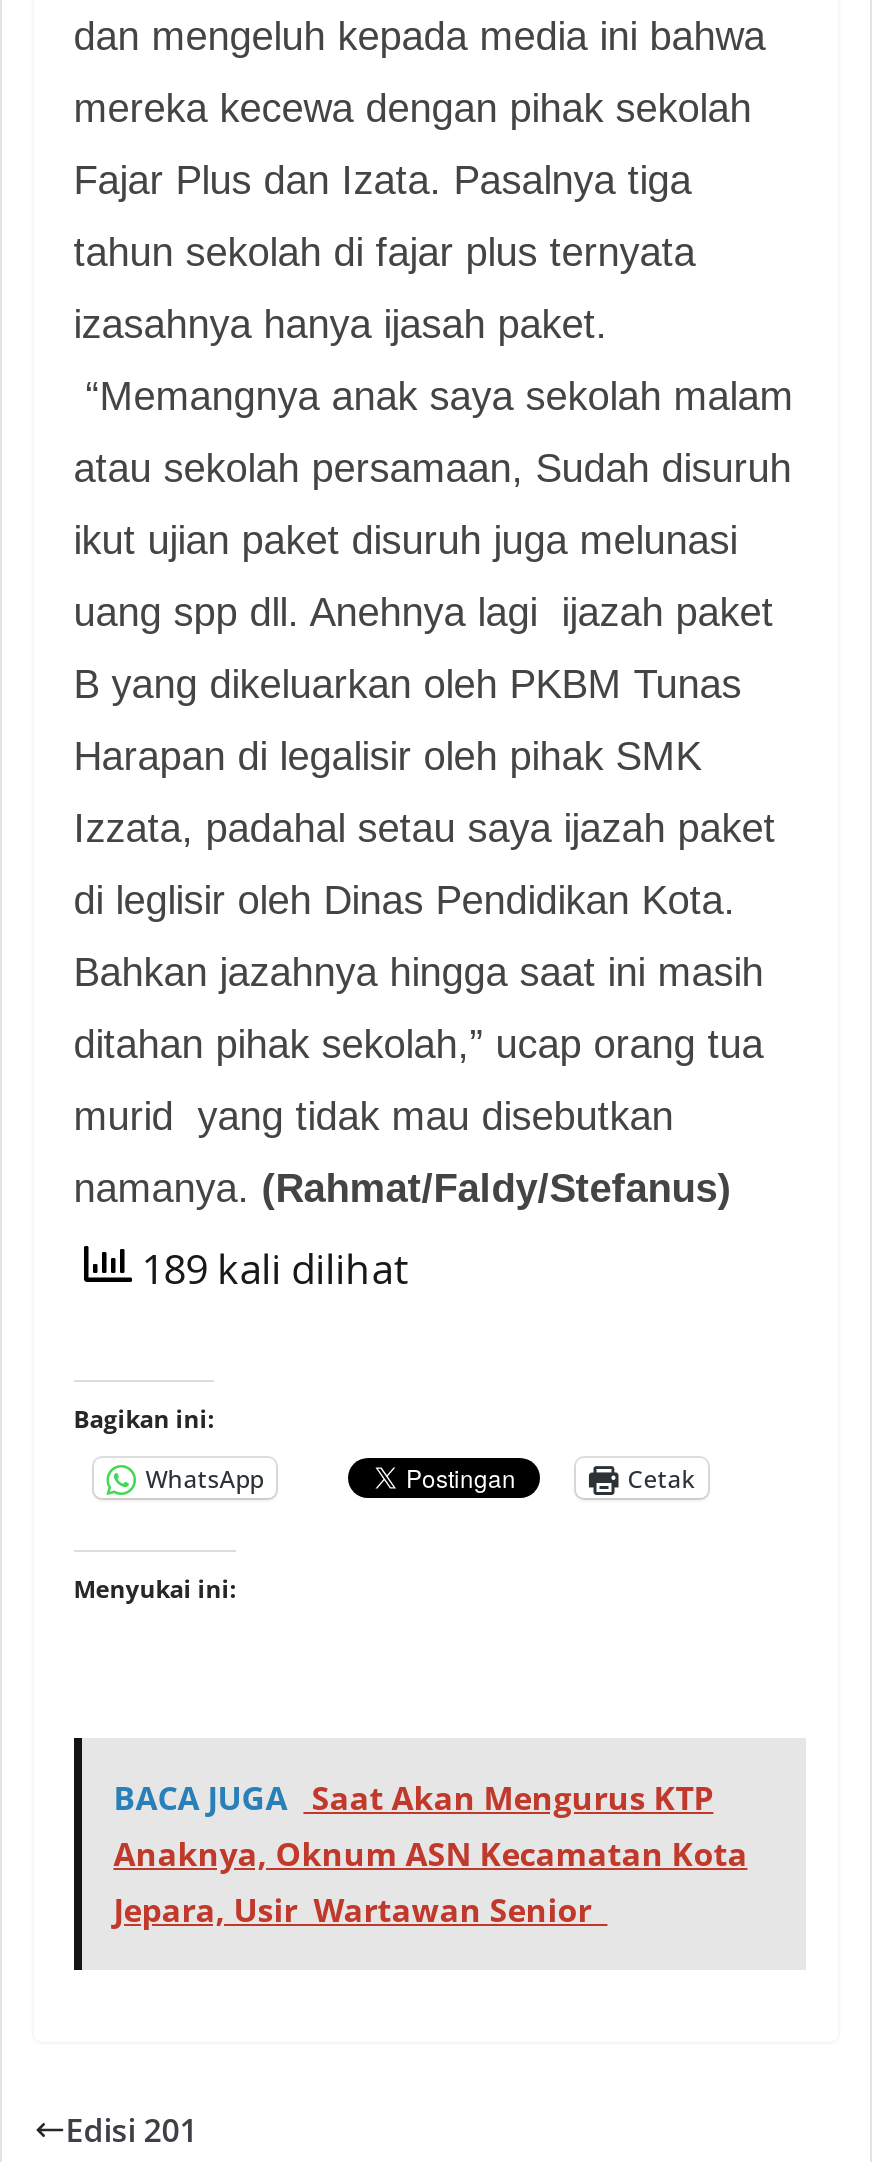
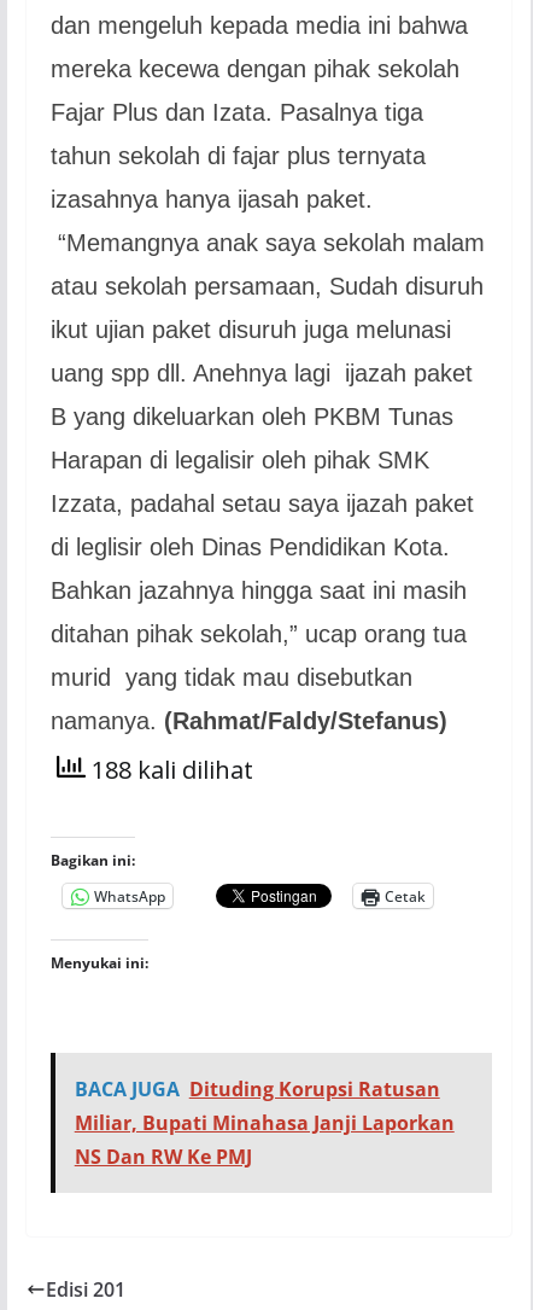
[131,1243,409,1297] 189 kali dilihat -> [85,754,253,787] 188 kali dilihat
[113,1776,747,1932] BACA JUGA Saat Akan Mengurus KTP | Anaknya, Oknum ASN Kecamatan Kota | Jepara, Usir Wartawan Senior -> [74,1076,454,1170] BACA JUGA Dituding Korupsi Ratusan | Miliar, Bupati Minahasa Janji Laporkan | NS Dan RW Ke PMJ

